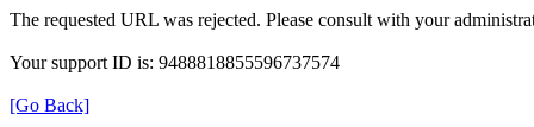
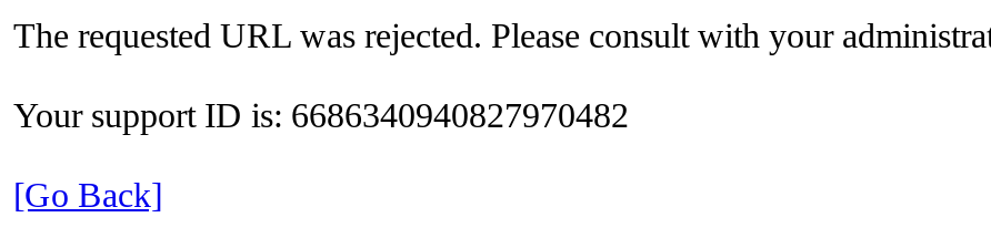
[10,52,340,72] Your support ID is: 9488818855596737574 -> [13,96,629,134] Your support ID is: 6686340940827970482

